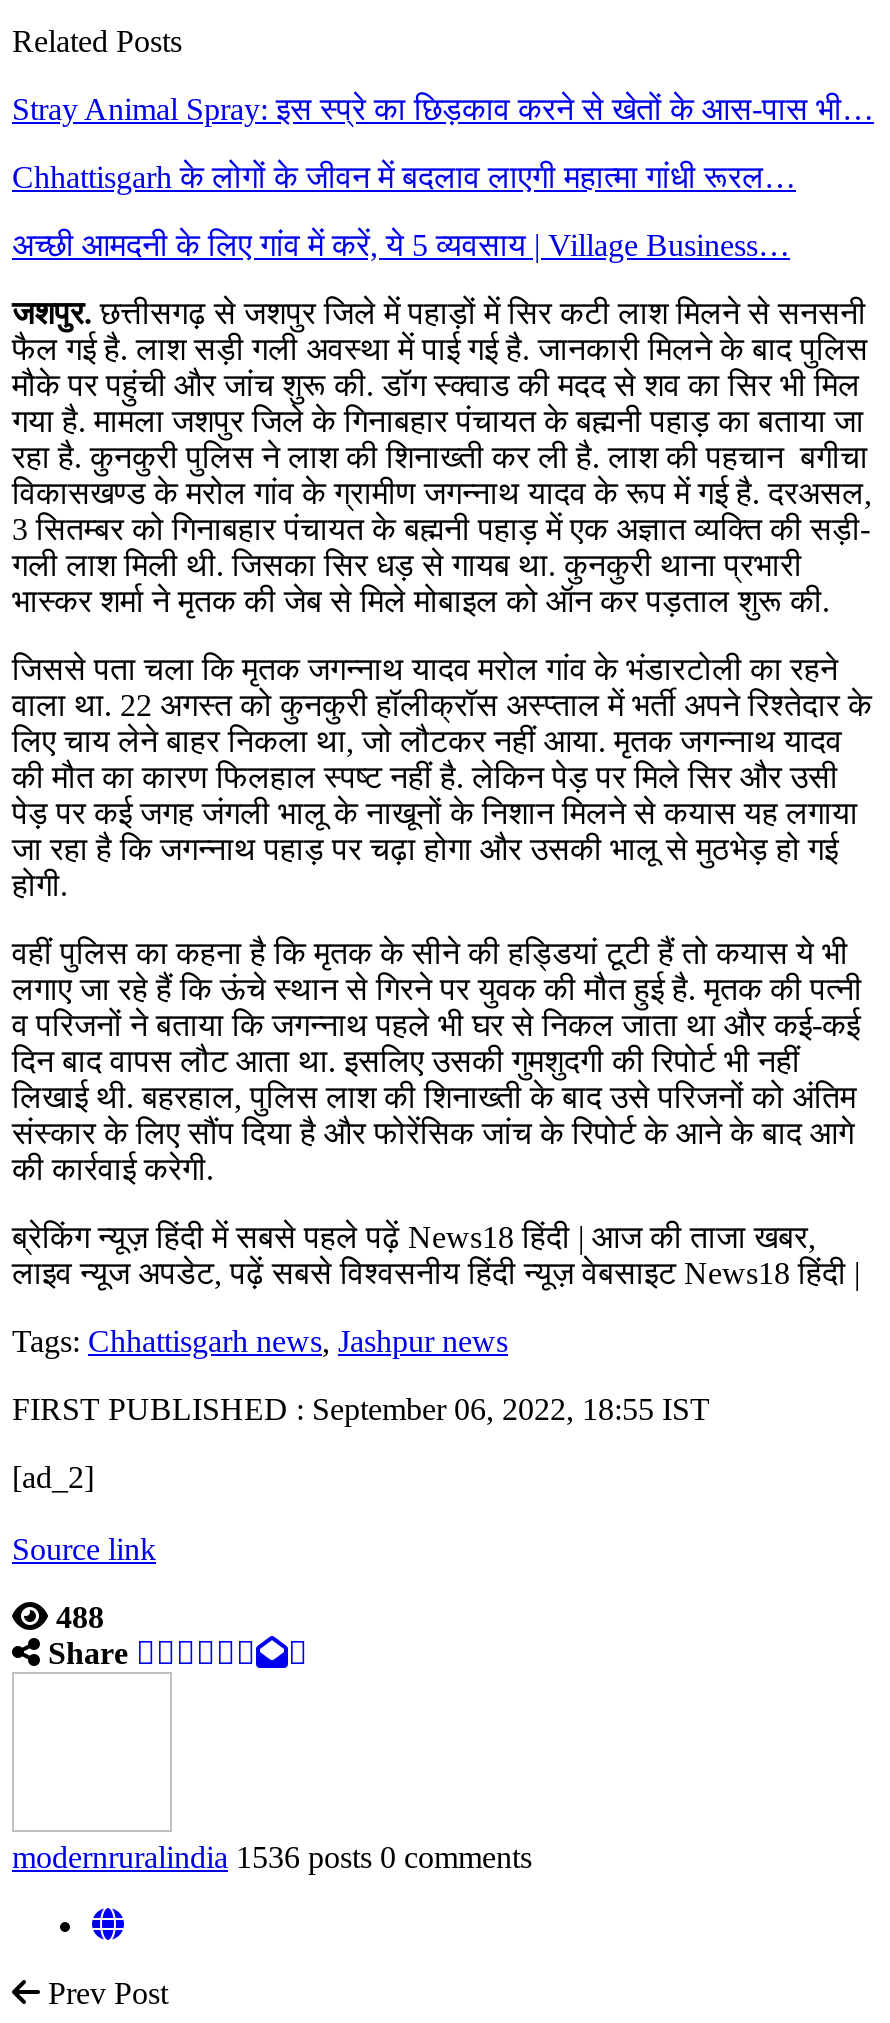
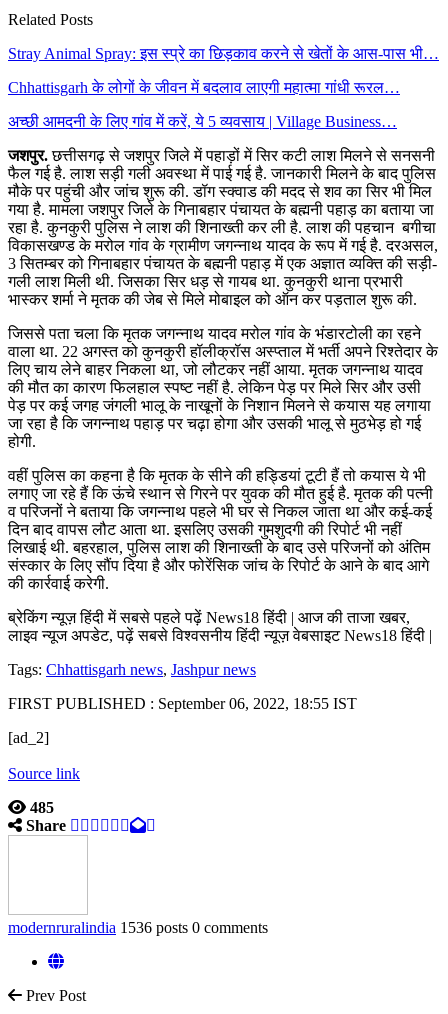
[56,1600,104,1634] 488 -> [30,799,54,816] 485

